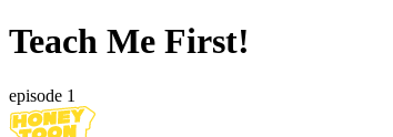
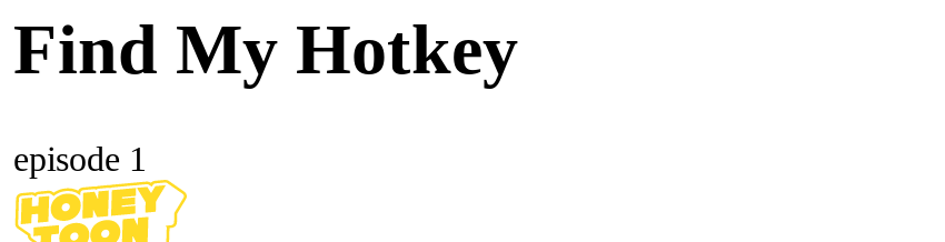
[9,21,250,61] Teach Me First! -> [13,10,518,90] Find My Hotkey

